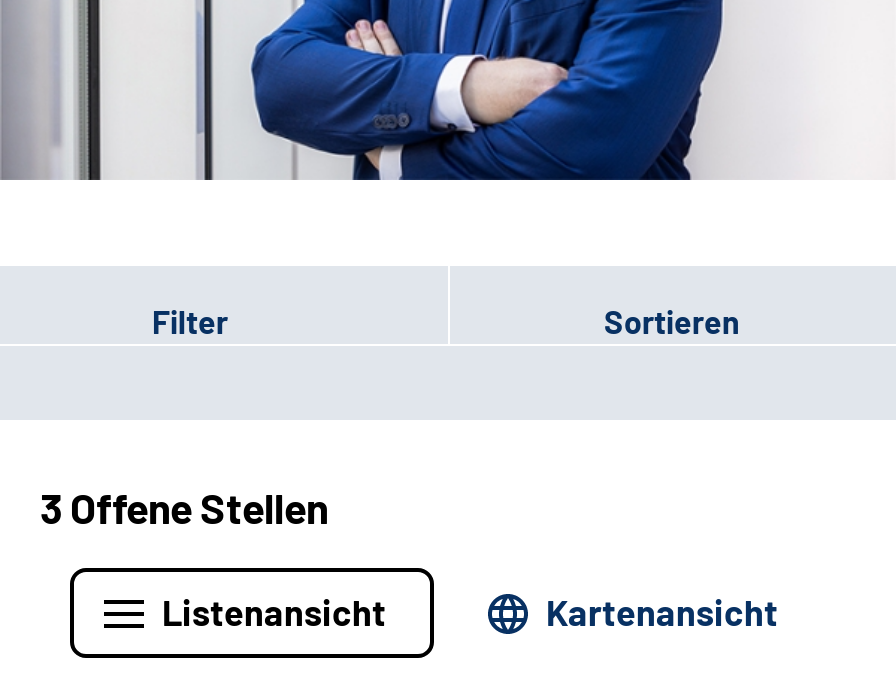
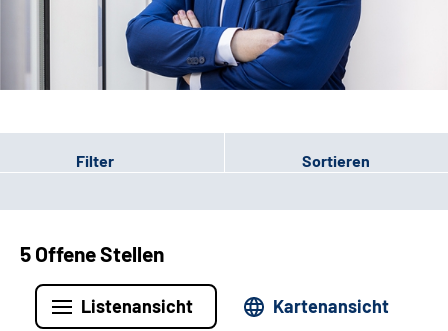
[40,482,328,532] 3 Offene Stellen -> [20,241,164,266] 5 Offene Stellen

